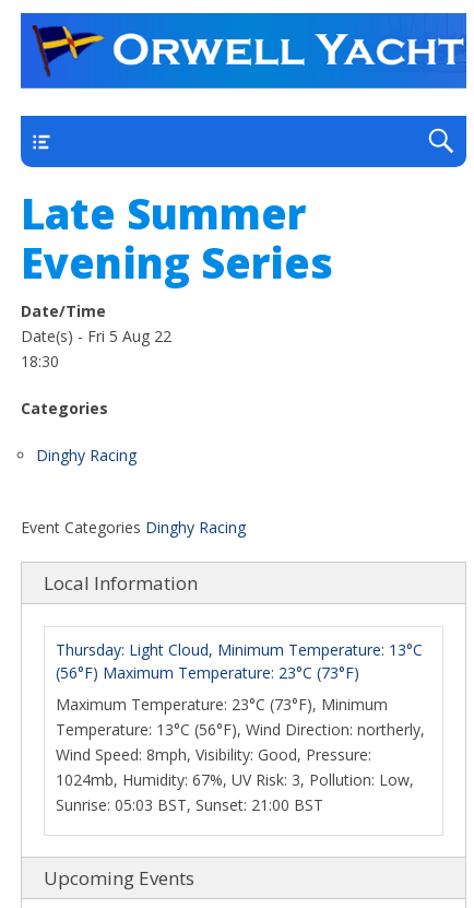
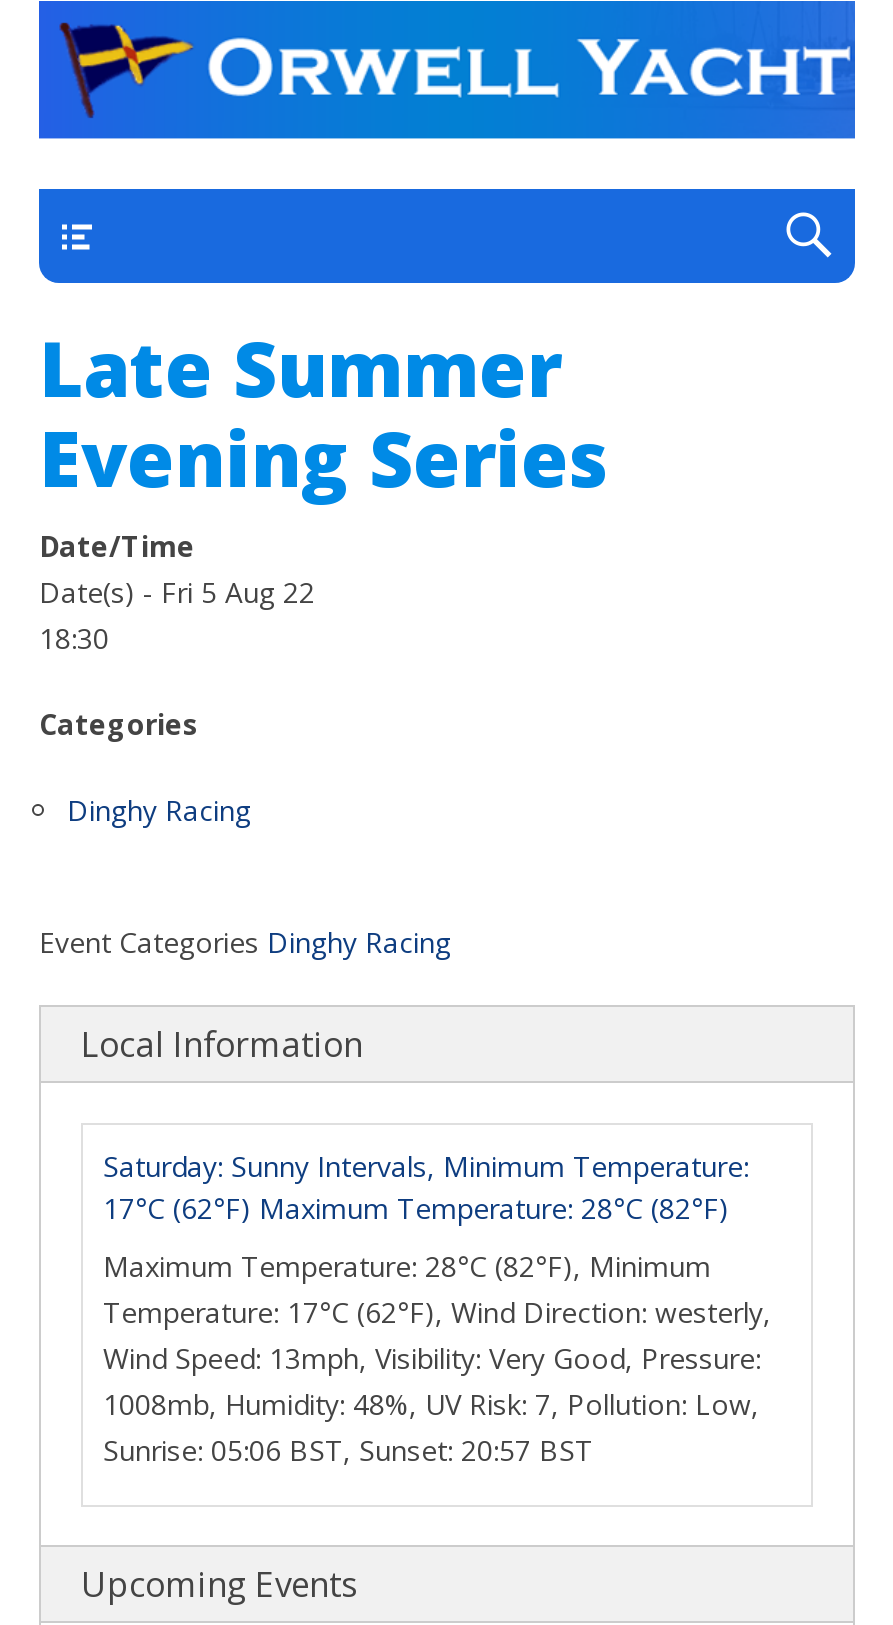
[56,639,423,683] Thursday: Light Cloud, Minimum Temperature: 13°C | (56°F) Maximum Temperature: 23°C (73°F) -> [103,1147,749,1227] Saturday: Sunny Intervals, Minimum Temperature: | 17°C (62°F) Maximum Temperature: 28°C (82°F)
[56,694,425,815] Maximum Temperature: 23°C (73°F), Minimum | Temperature: 13°C (56°F), Wind Direction: northerly, | Wind Speed: 8mph, Visibility: Good, Pressure: | 1024mb, Humidity: 67%, UV Risk: 3, Pollution: Low, | Sunrise: 05:03 BST, Sunset: 21:00 BST -> [103,1247,771,1469] Maximum Temperature: 28°C (82°F), Minimum | Temperature: 17°C (62°F), Wind Direction: westerly, | Wind Speed: 13mph, Visibility: Very Good, Pressure: | 1008mb, Humidity: 48%, UV Risk: 7, Pollution: Low, | Sunrise: 05:06 BST, Sunset: 20:57 BST

